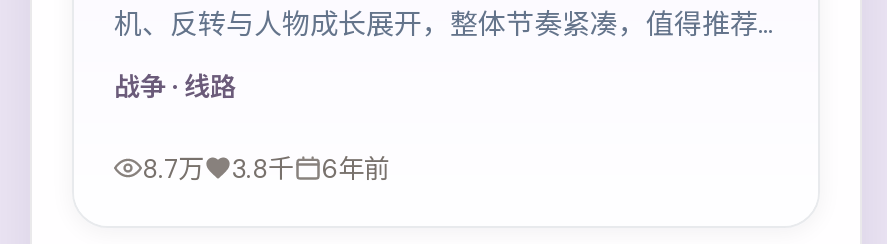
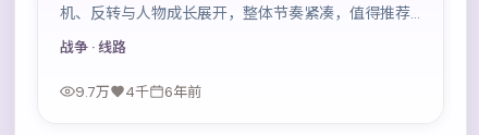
[142,151,204,185] 8.7万 -> [75,82,110,101] 9.7万
[232,151,294,185] 3.8千 -> [125,82,149,101] 4千

